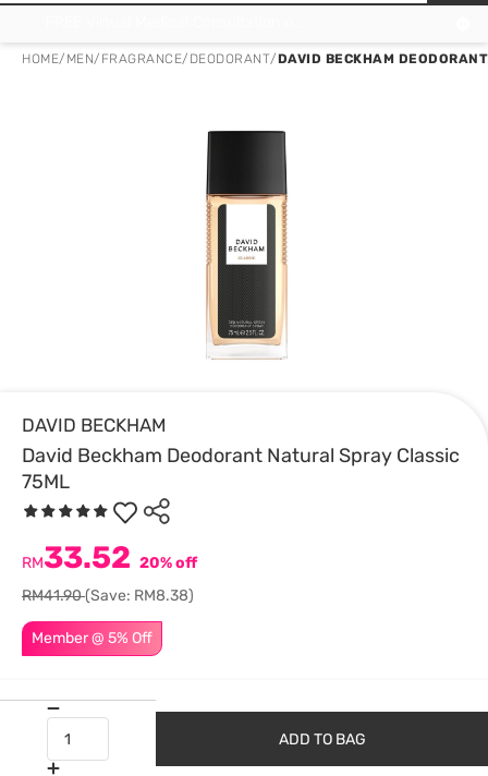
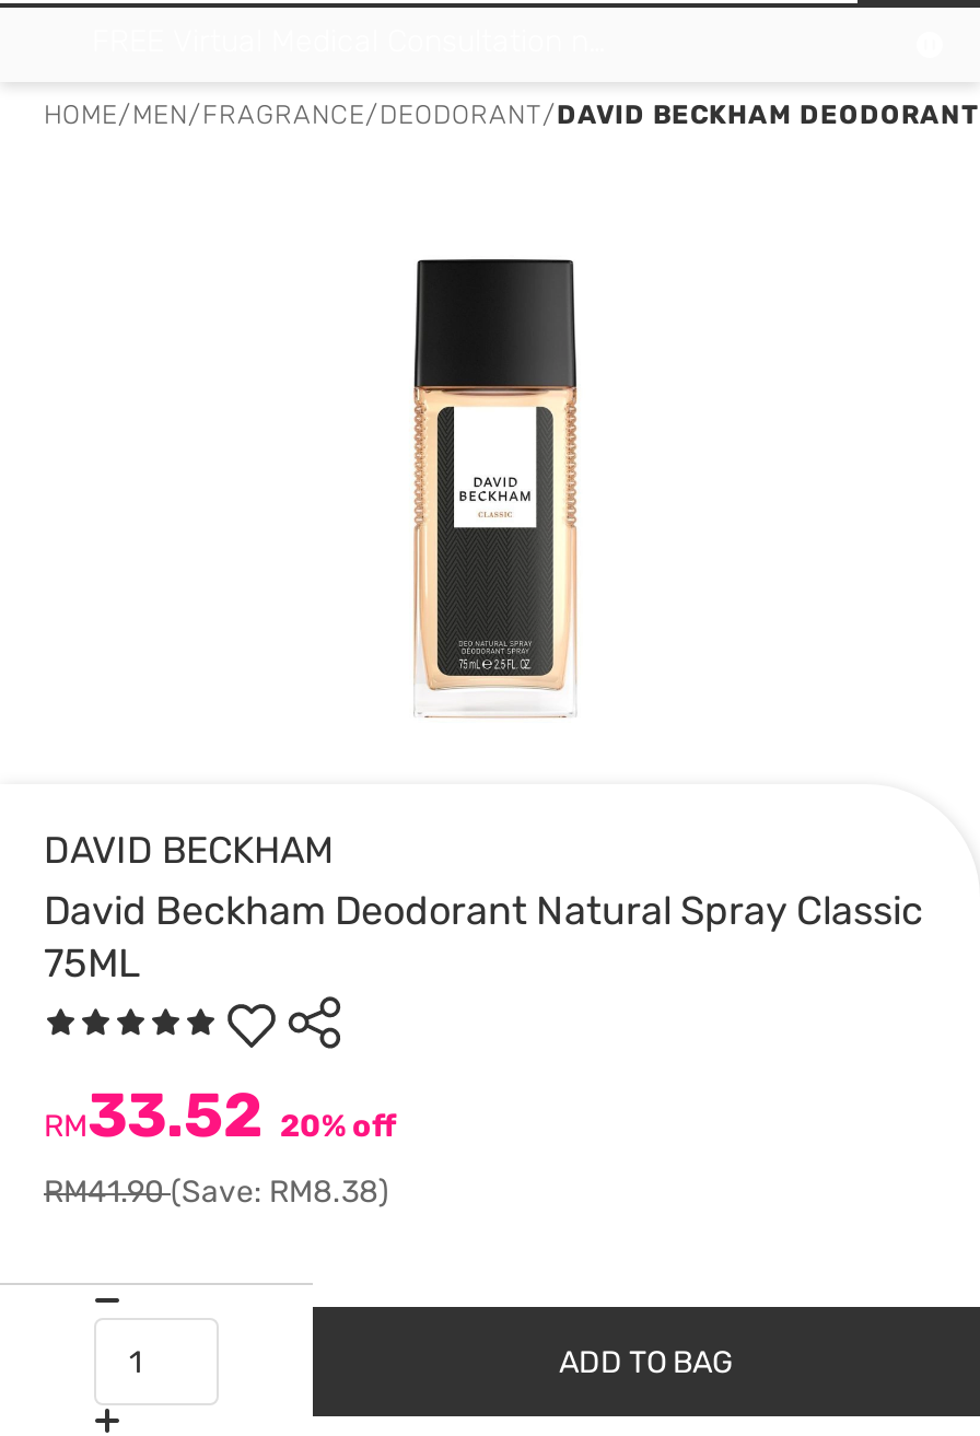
[32,629,152,647] Member @ 5% Off -> none

